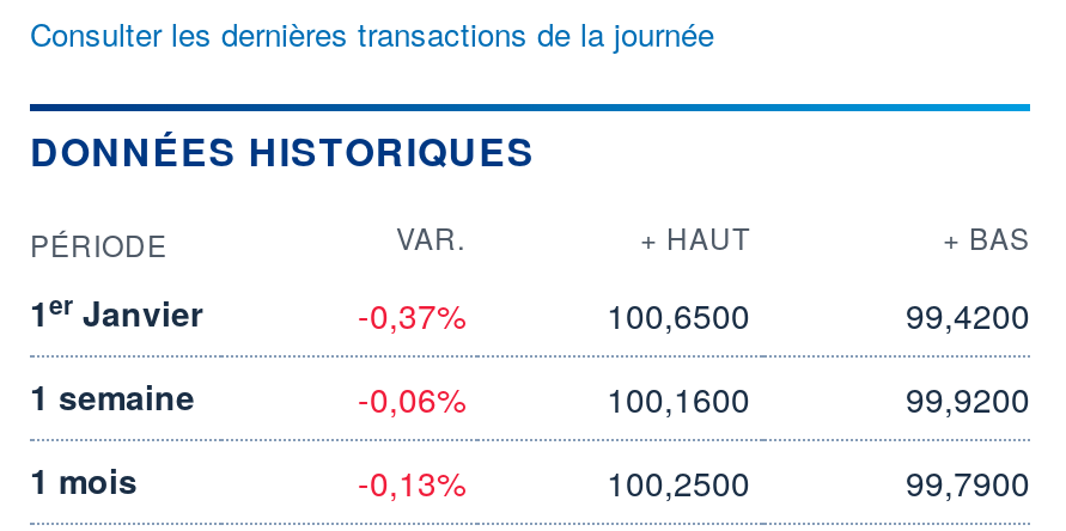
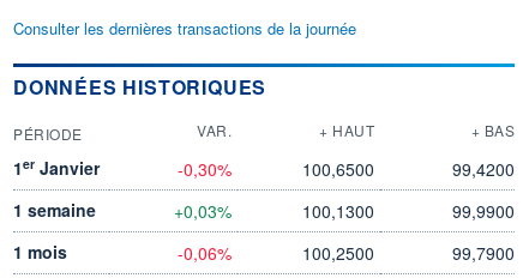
[358,291,465,338] -0,37% -> [178,157,232,181] -0,30%
[358,374,465,422] -0,06% -> [174,199,232,223] +0,03%
[607,374,750,422] 100,1600 -> [302,199,374,223] 100,1300
[906,374,1030,422] 99,9200 -> [452,199,515,223] 99,9900
[358,458,465,506] -0,13% -> [178,241,232,265] -0,06%

